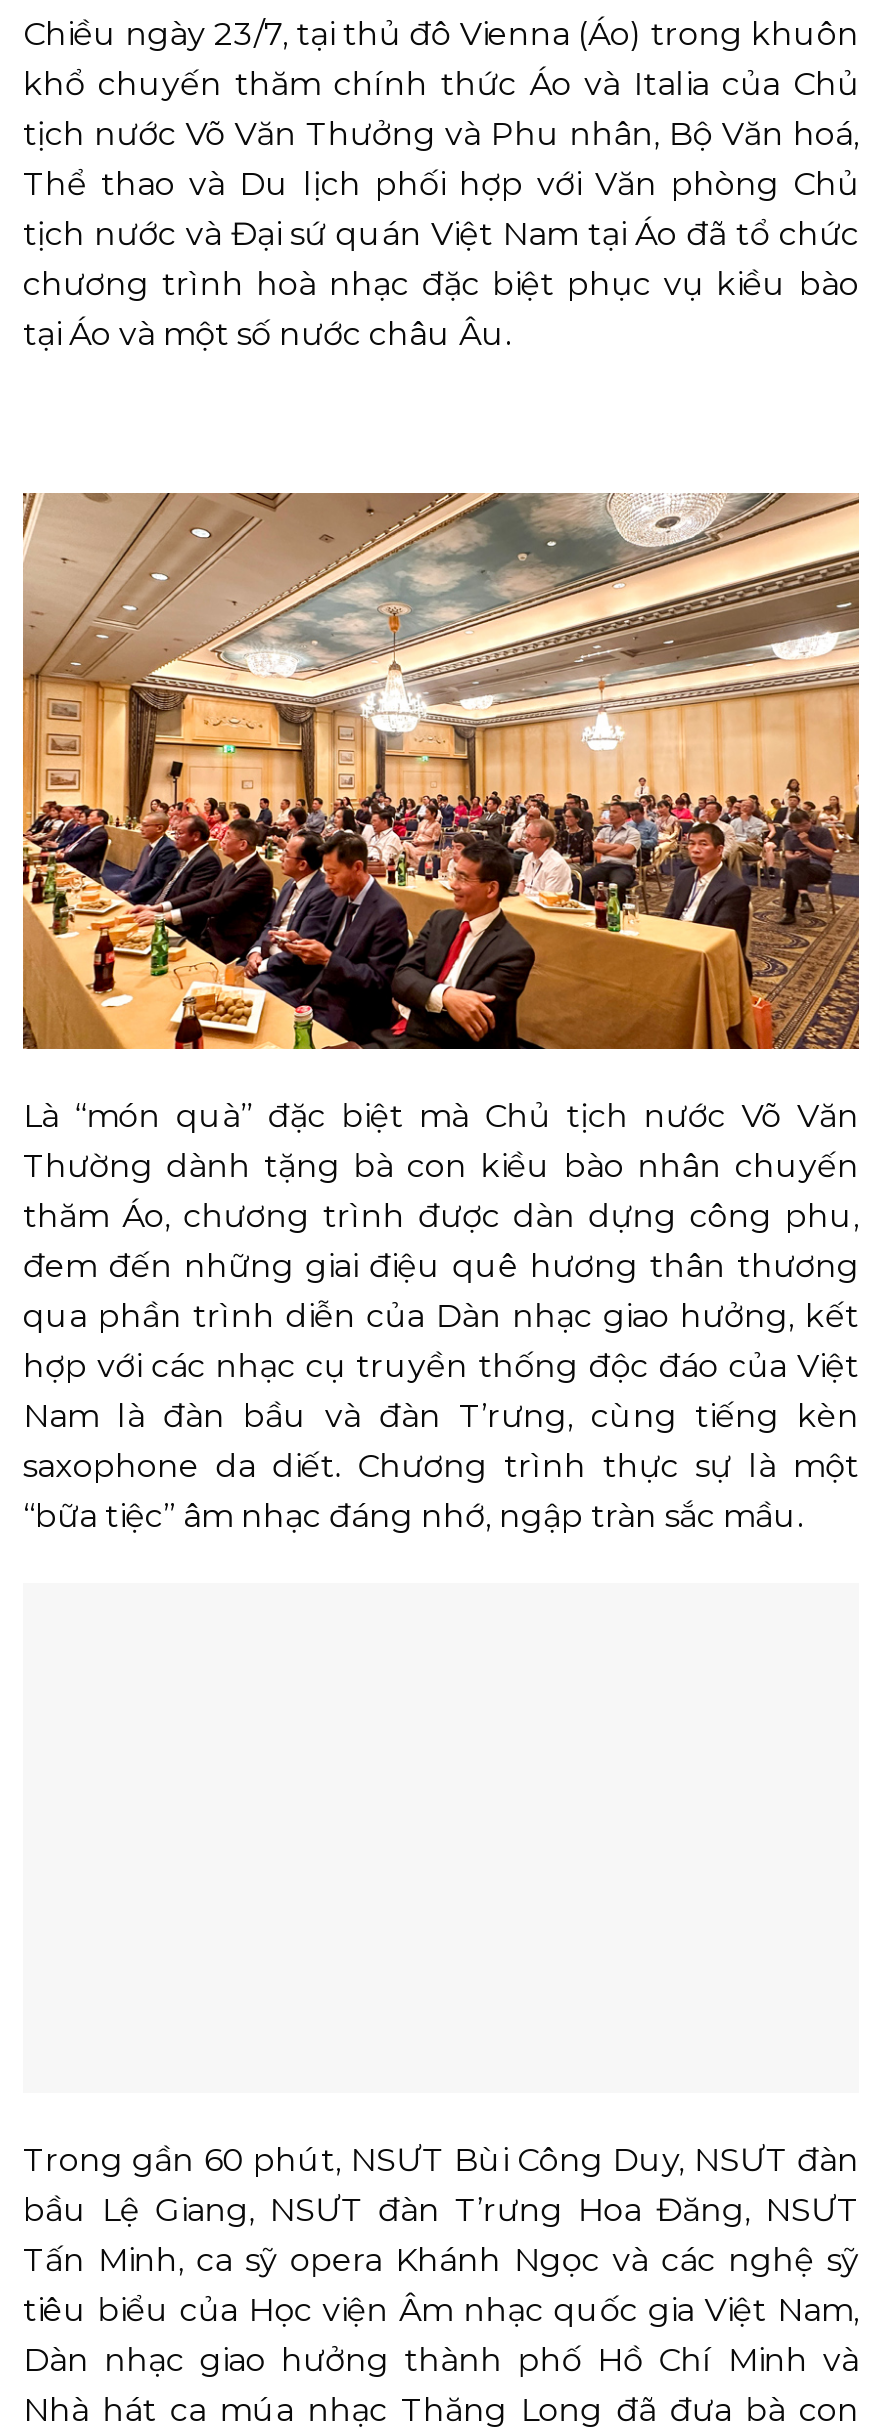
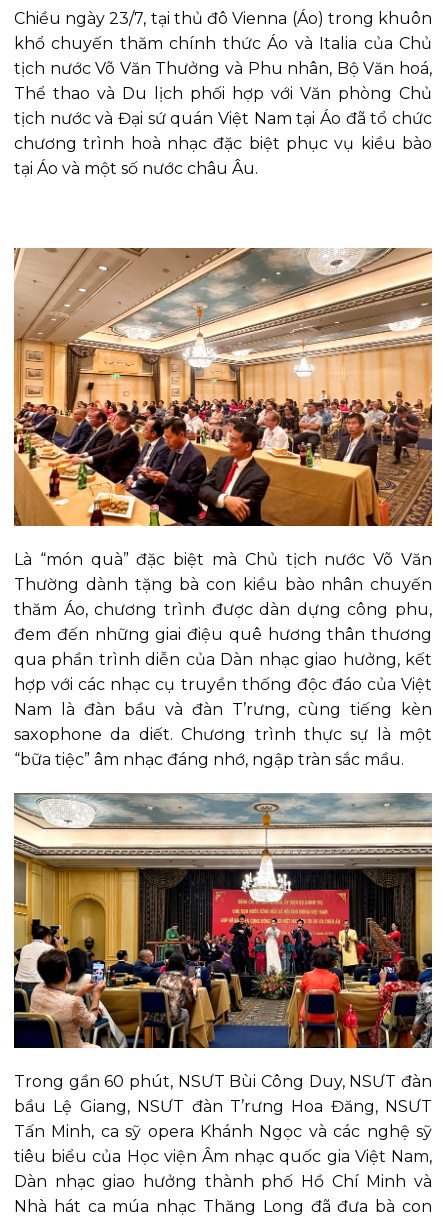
none -> [13,792,433,1049] [image]

